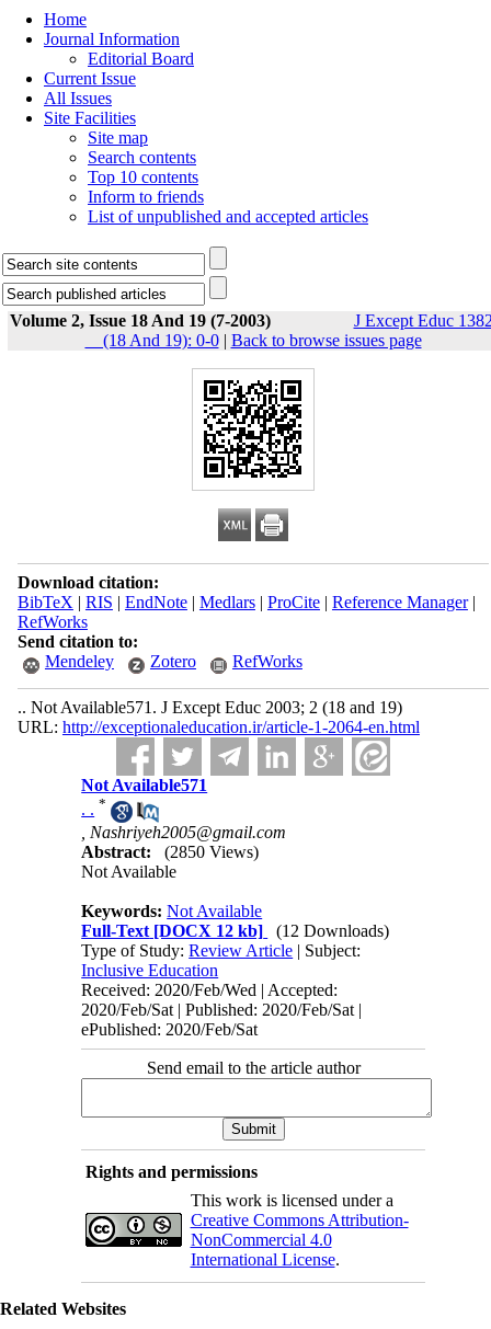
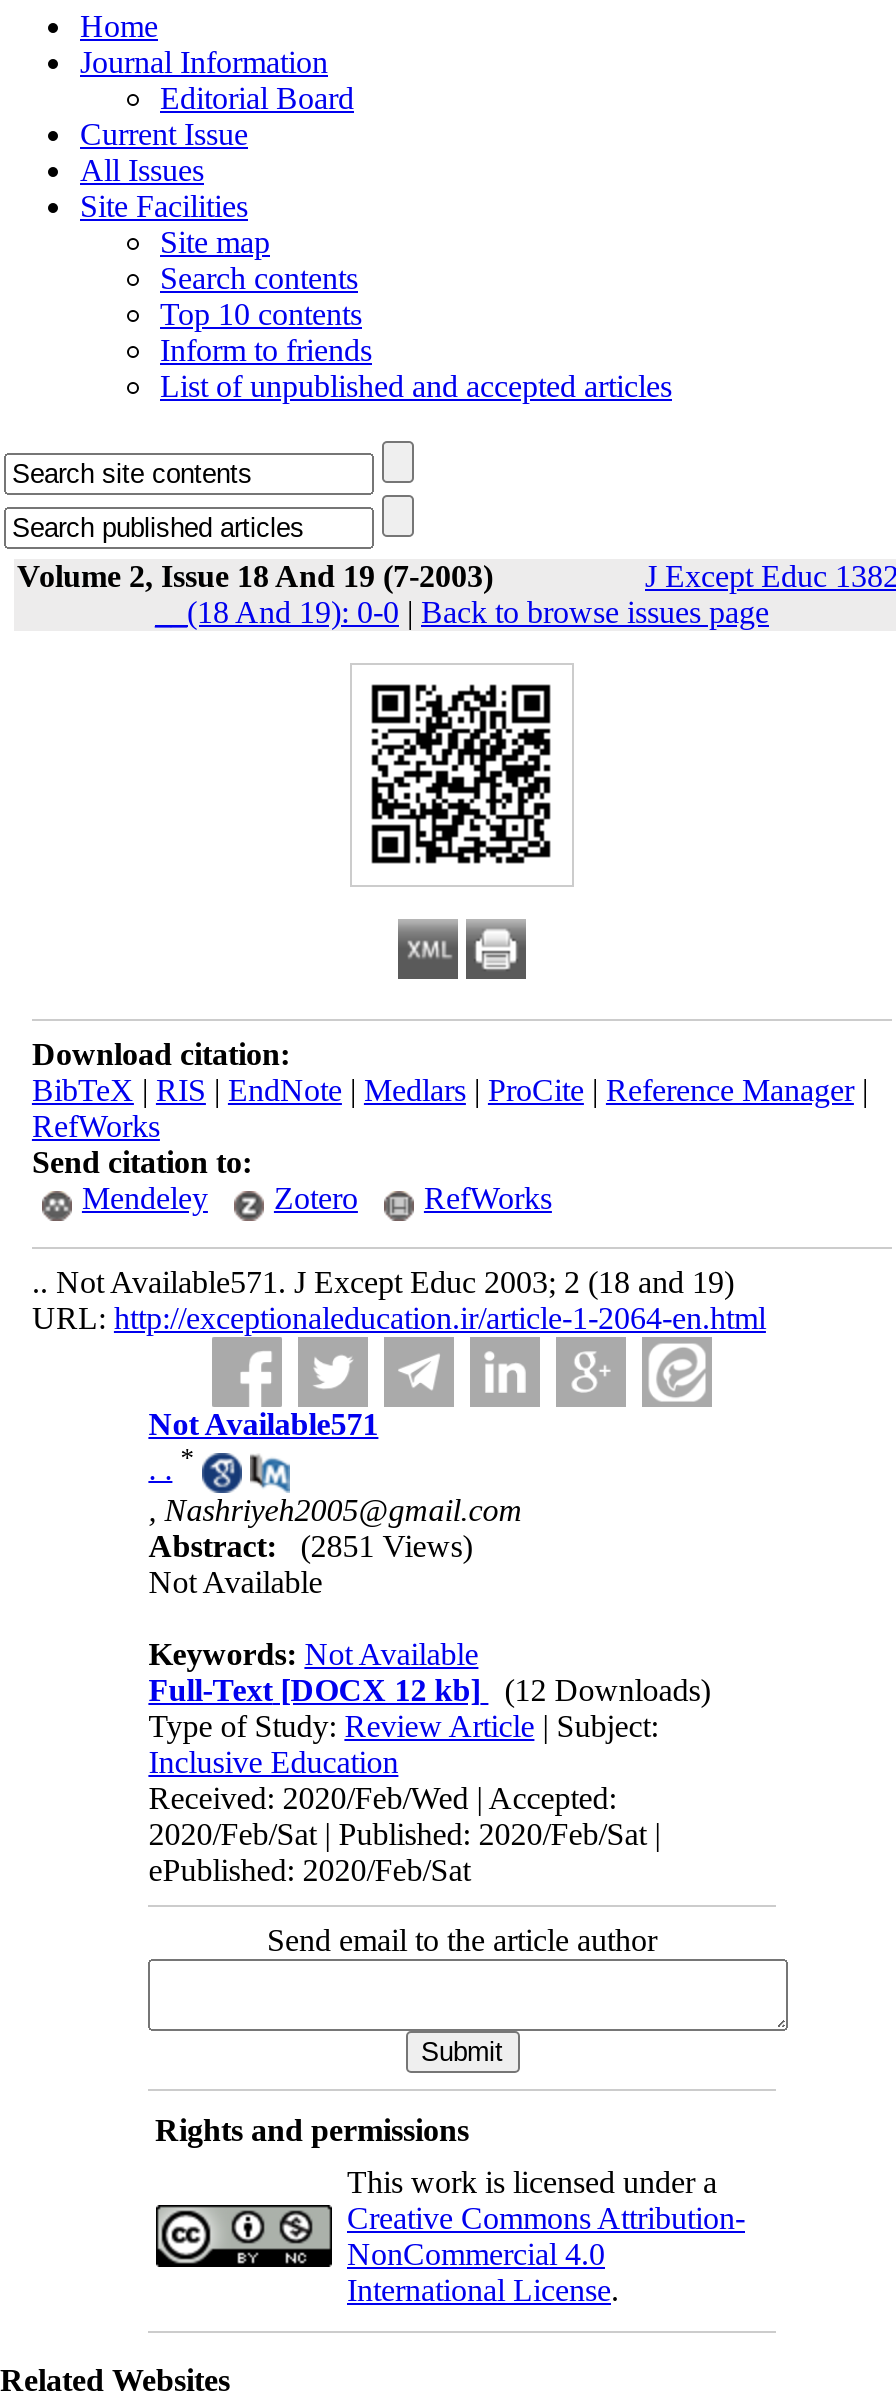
[81,842,259,861] Abstract: (2850 Views) -> [148,1528,472,1562] Abstract: (2851 Views)

